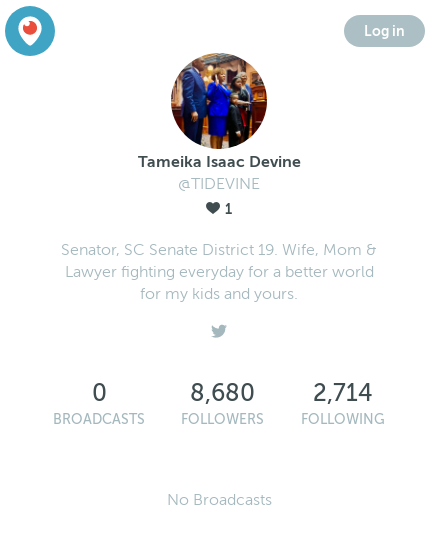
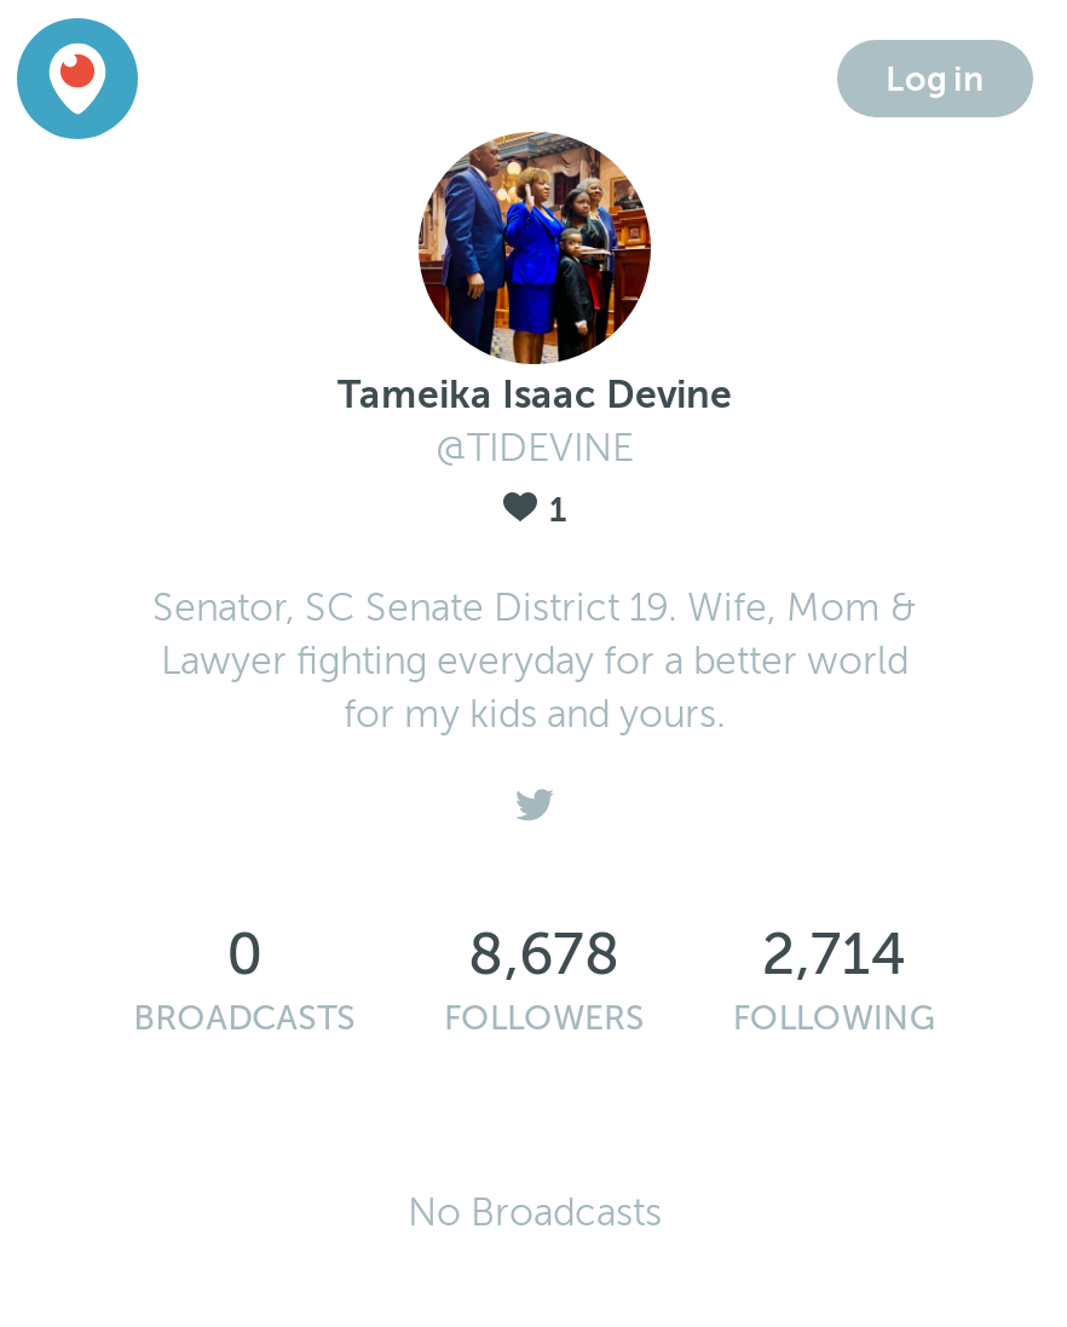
[190,380,255,407] 8,680 -> [468,923,621,988] 8,678

